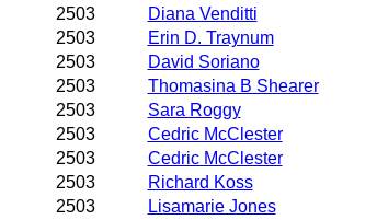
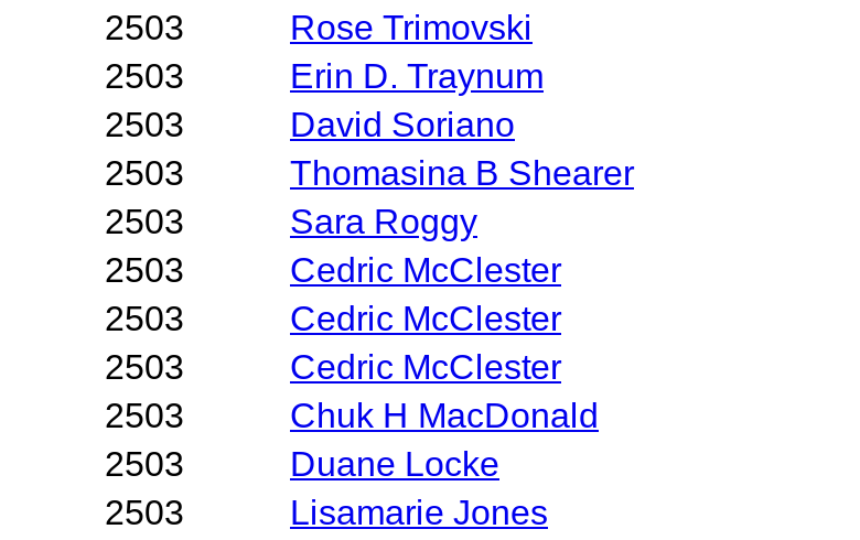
[147,4,257,23] Diana Venditti -> [290,9,533,46] Rose Trimovski
[147,173,253,191] Richard Koss -> [105,348,599,482] Cedric McClester | 2503 | Chuk H MacDonald | 2503 | Duane Locke

